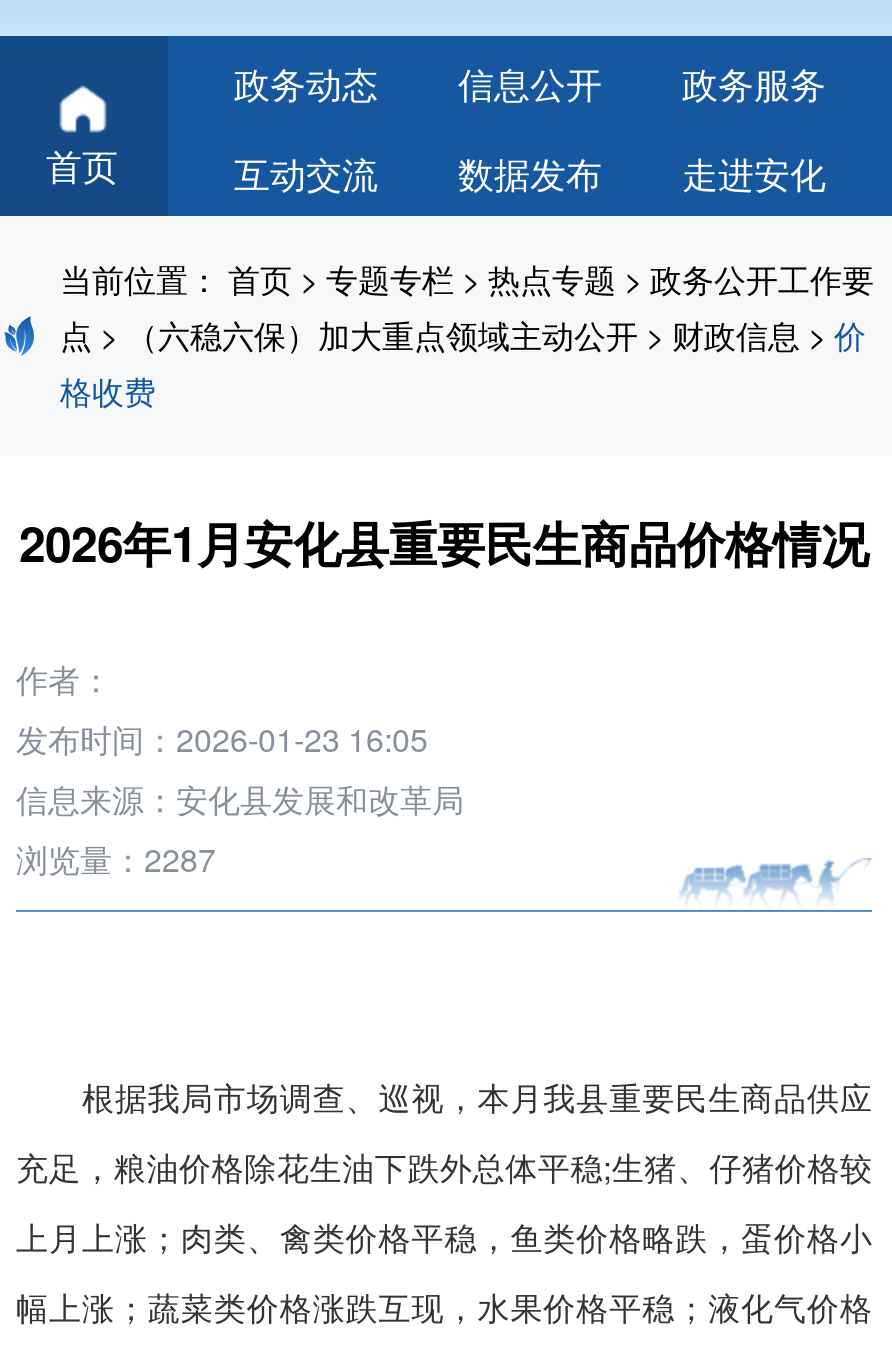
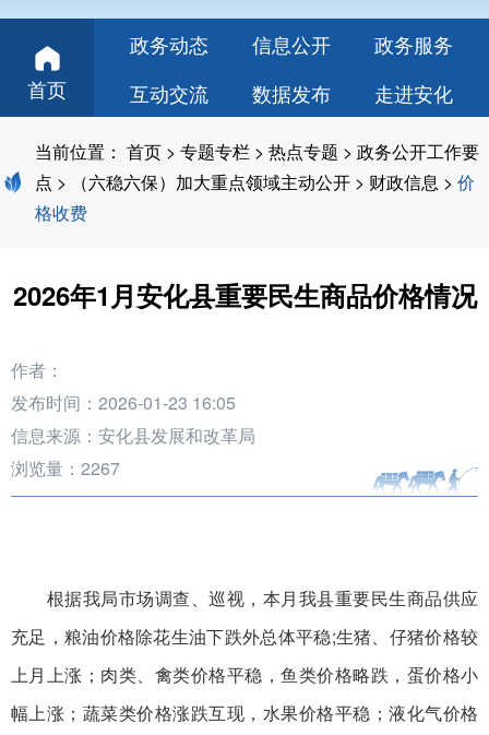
[16,836,216,882] 浏览量：2287 -> [11,456,120,481] 浏览量：2267

